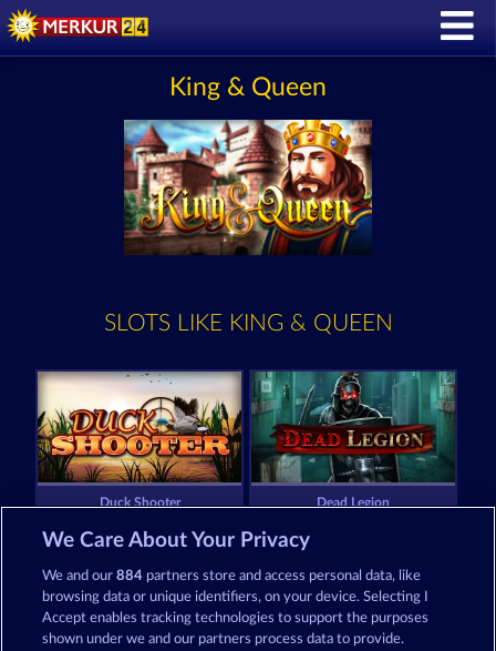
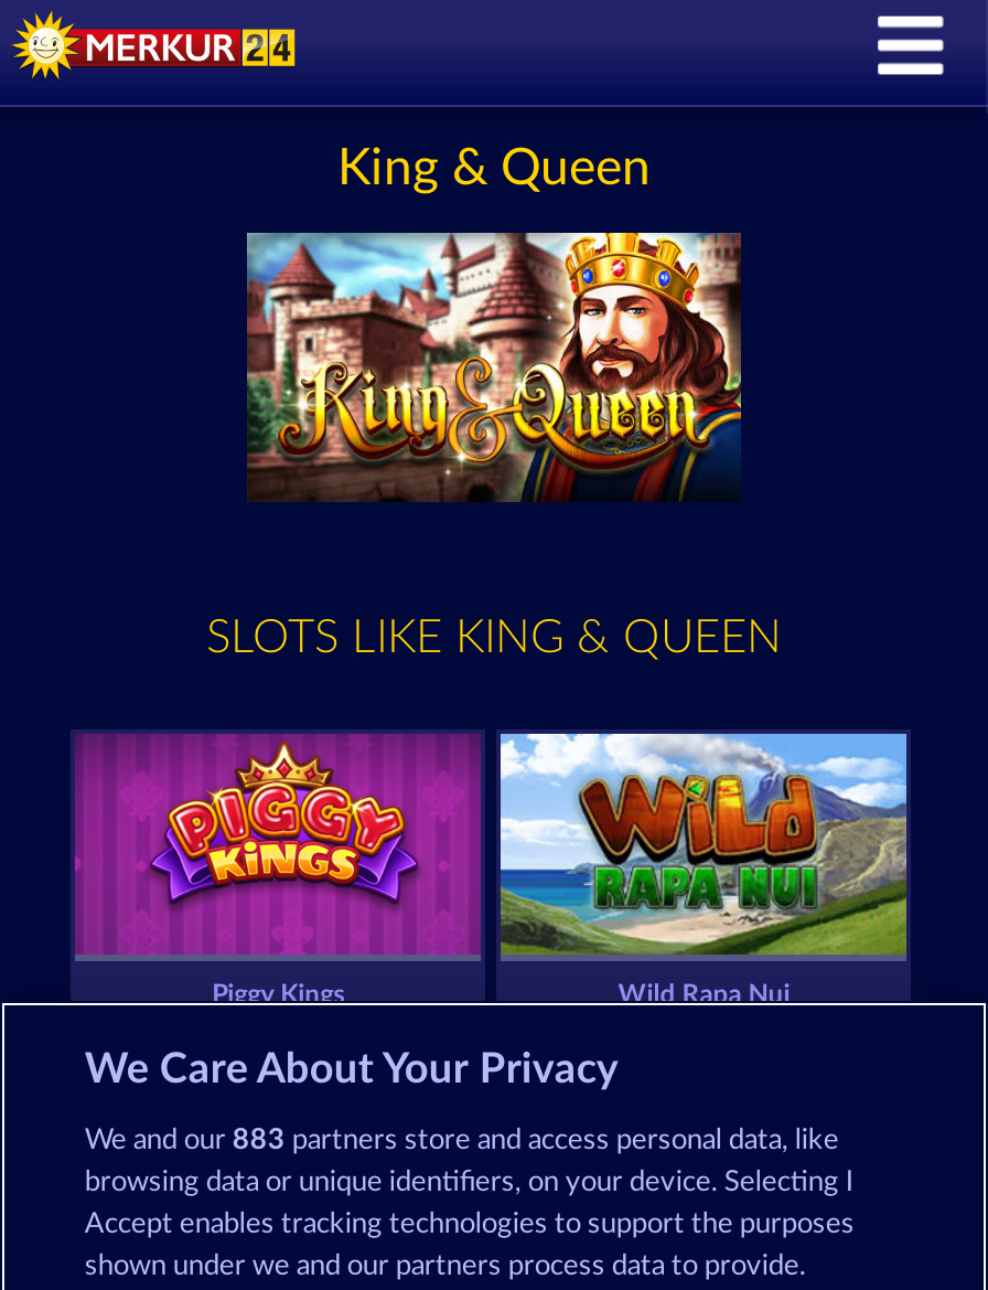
[37,370,390,509] [image] | Duck Shooter | Dead Legion -> [73,732,790,1008] [image] | Piggy Kings | Wild Rapa Nui
[251,370,455,484] [image] -> [498,732,909,955] [image]
[43,569,421,583] We and our 884 partners store and access personal data, like -> [85,1127,839,1155] We and our 883 partners store and access personal data, like

